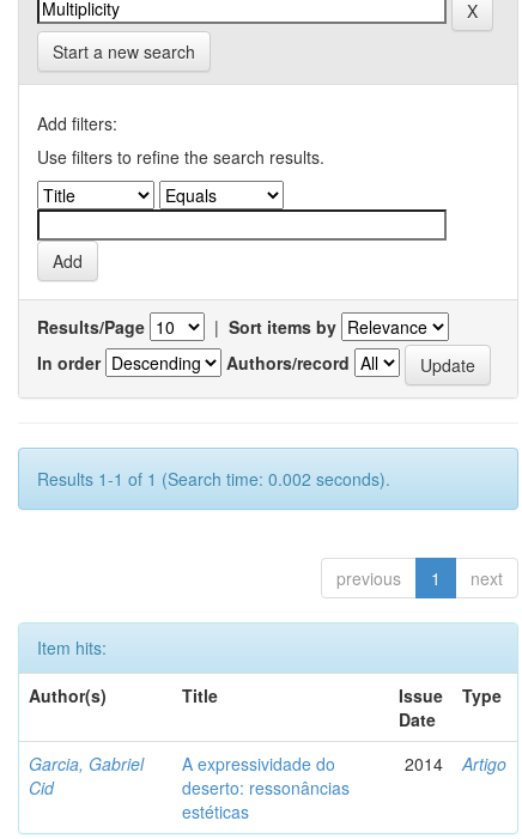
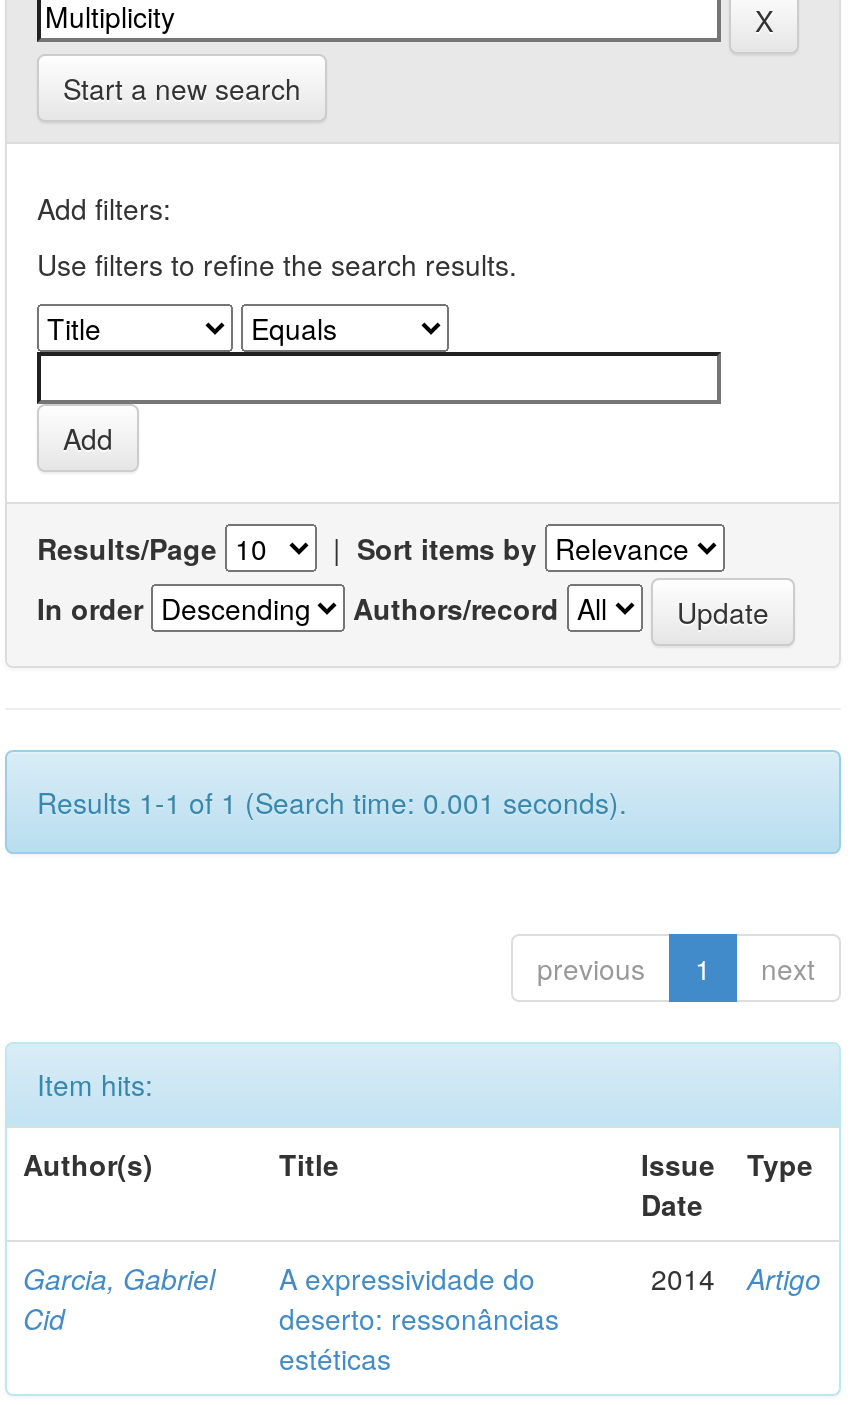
[37,467,390,491] Results 1-1 of 1 (Search time: 0.002 seconds). -> [37,782,627,822] Results 1-1 of 1 (Search time: 0.001 seconds).

